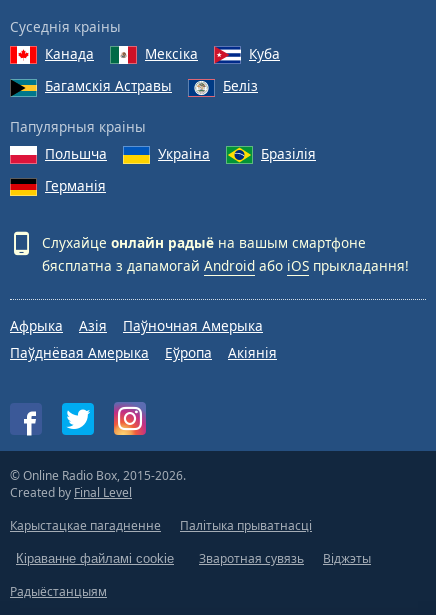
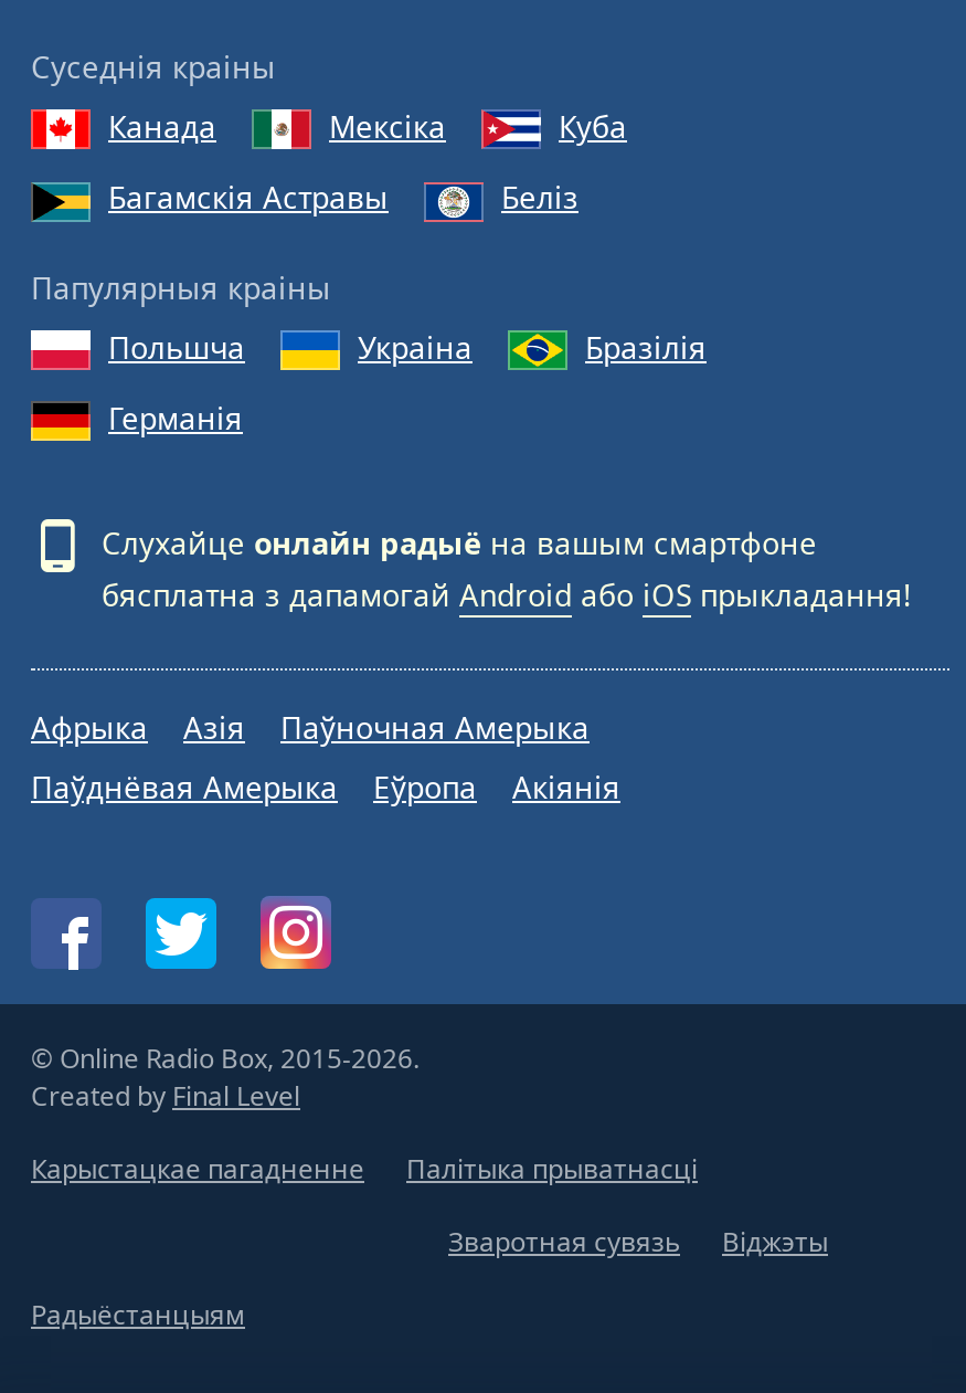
[16,551,174,566] Кіраванне файламі cookie -> none

